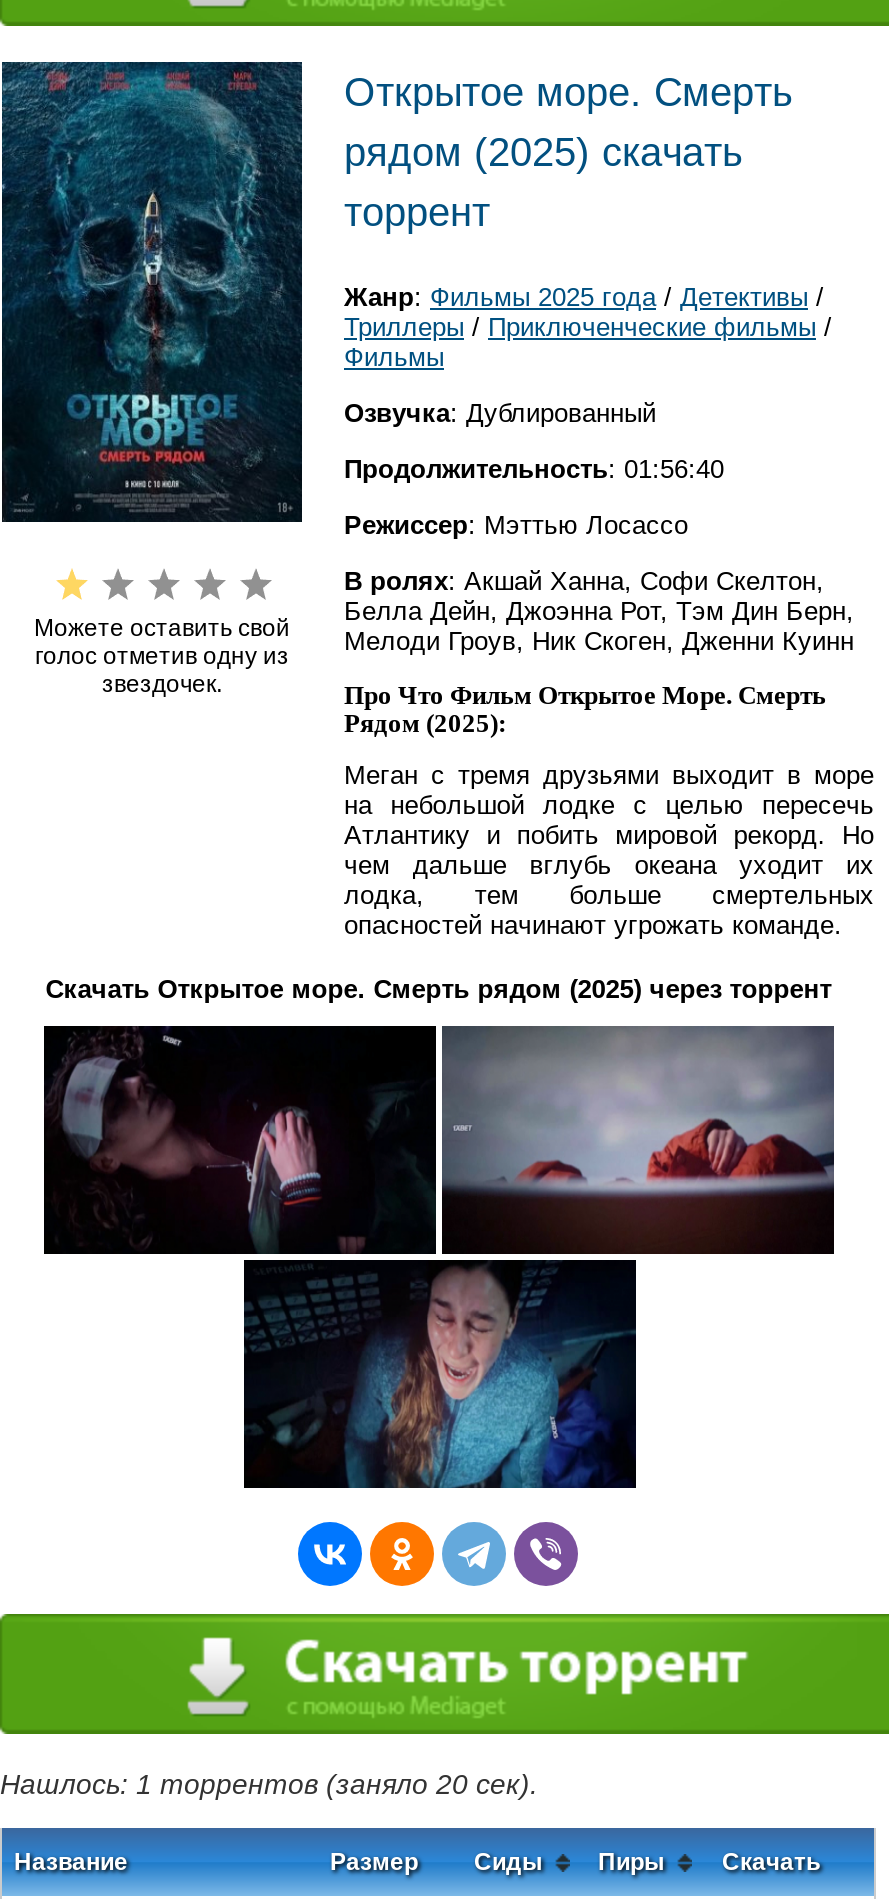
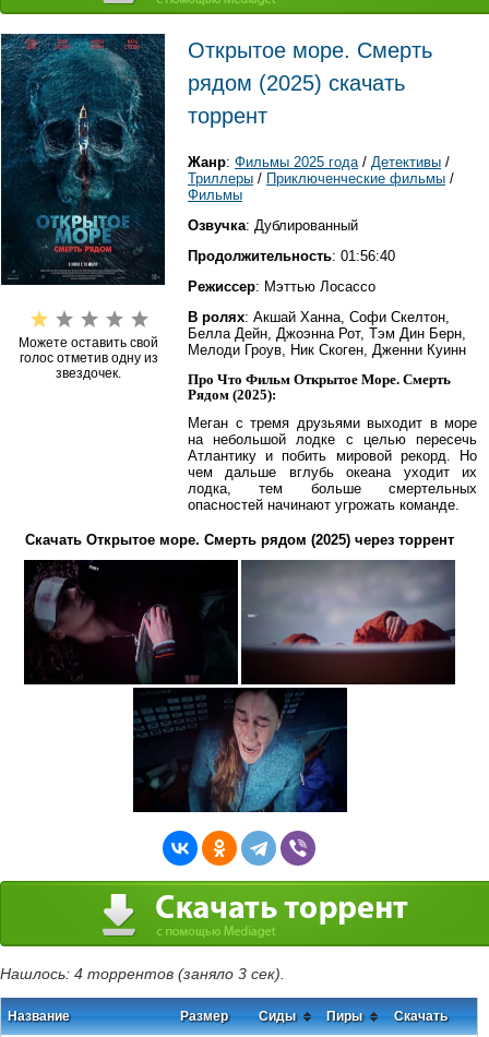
[0,1768,538,1800] Нашлось: 1 торрентов (заняло 20 сек). -> [0,965,285,982] Нашлось: 4 торрентов (заняло 3 сек).

